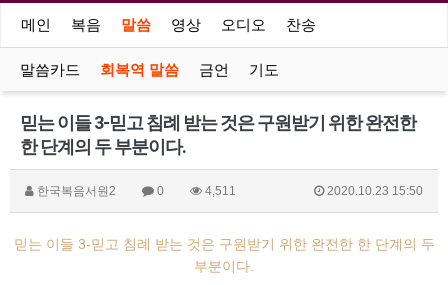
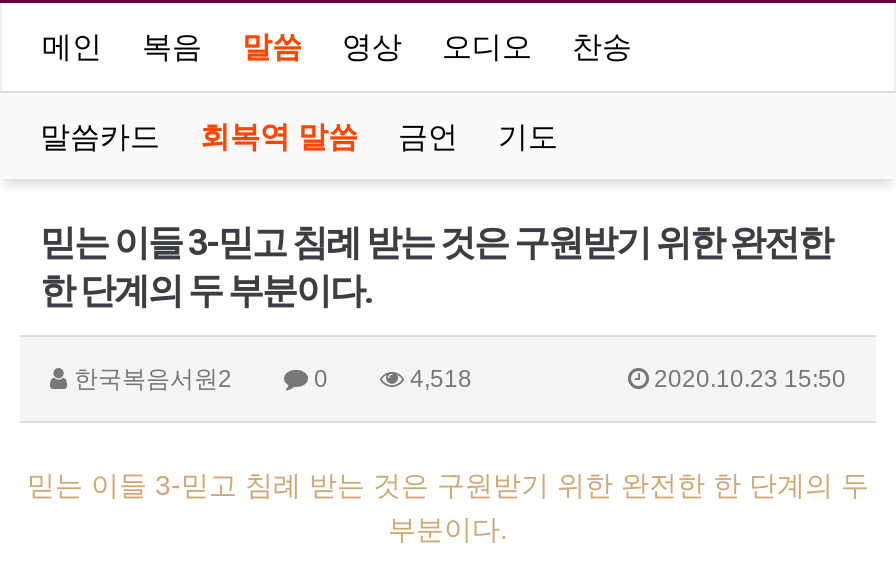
[202,184,236,198] 4,511 -> [404,365,472,393] 4,518

